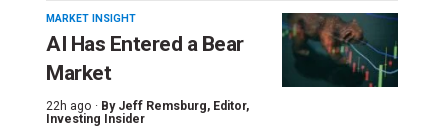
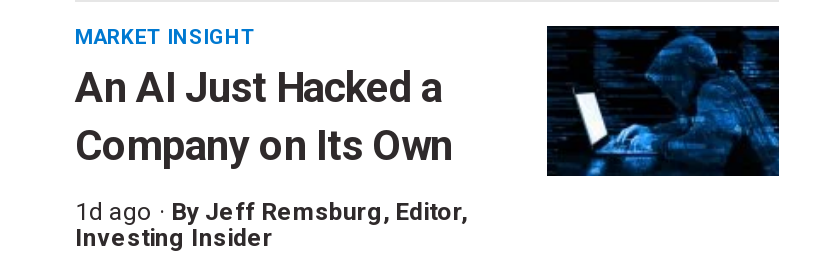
[282,12,398,88] [image] -> [547,24,779,178] [image]
[46,32,243,85] AI Has Entered a Bear | Market -> [75,64,453,170] An AI Just Hacked a | Company on Its Own
[46,99,249,113] 22h ago · By Jeff Remsburg, Editor, -> [75,198,467,226] 1d ago · By Jeff Remsburg, Editor,

